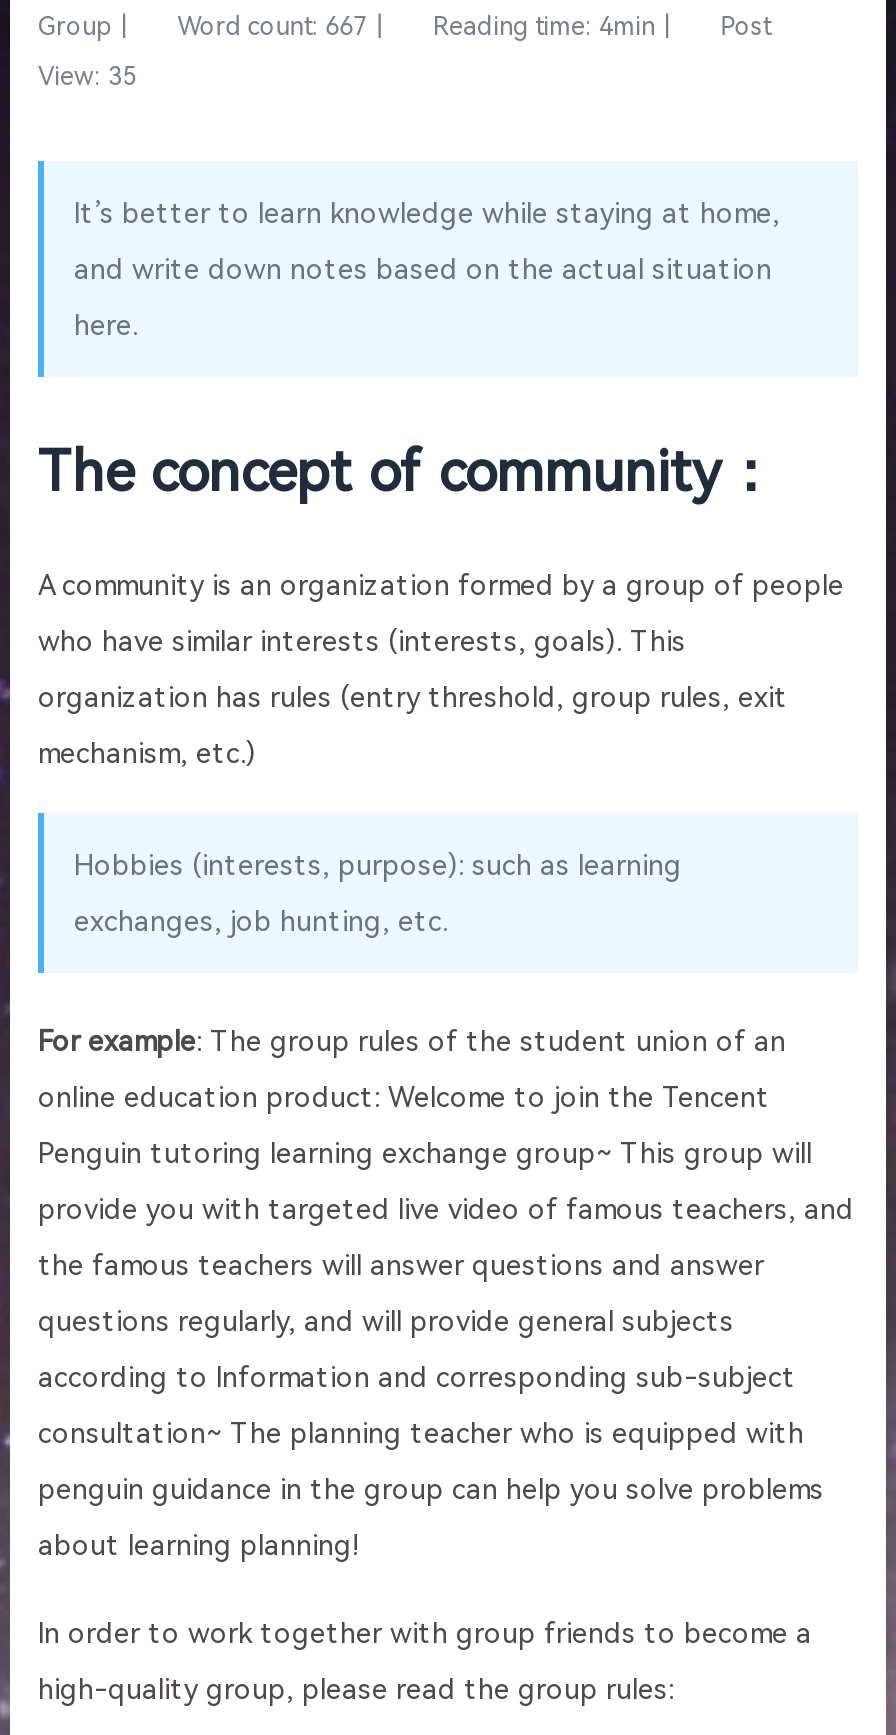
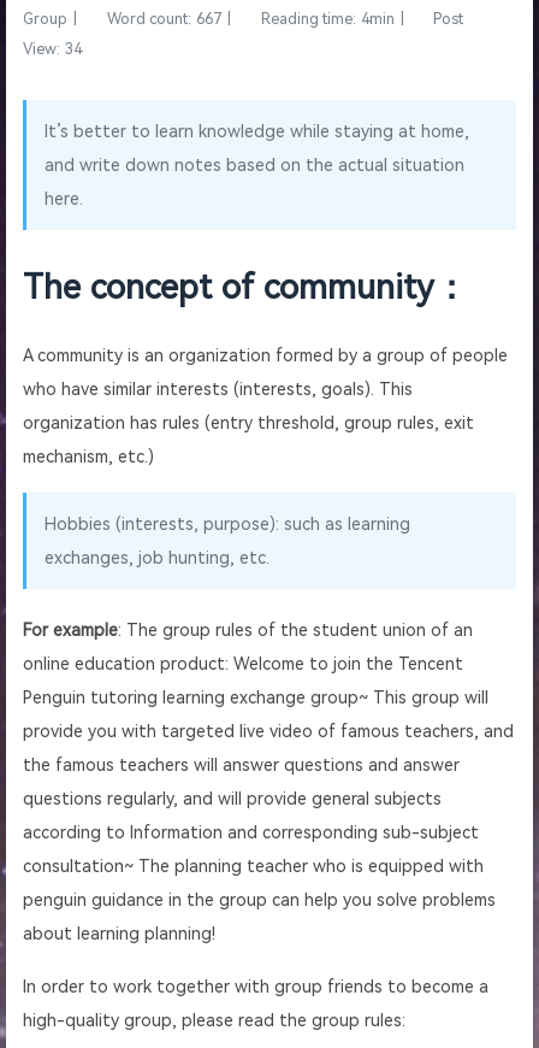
[38,61,136,91] View: 35 -> [23,40,82,58] View: 34

